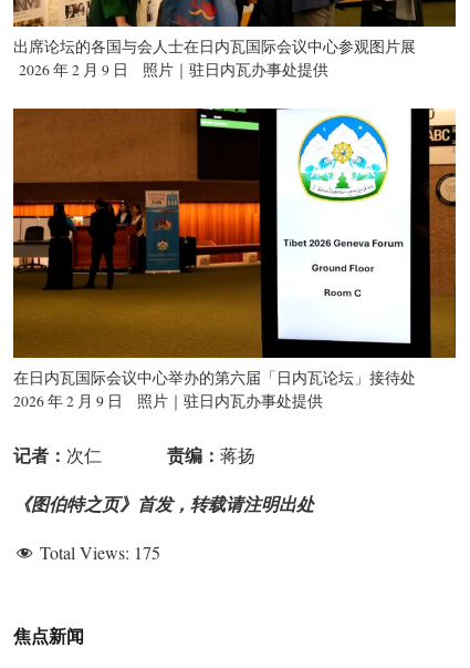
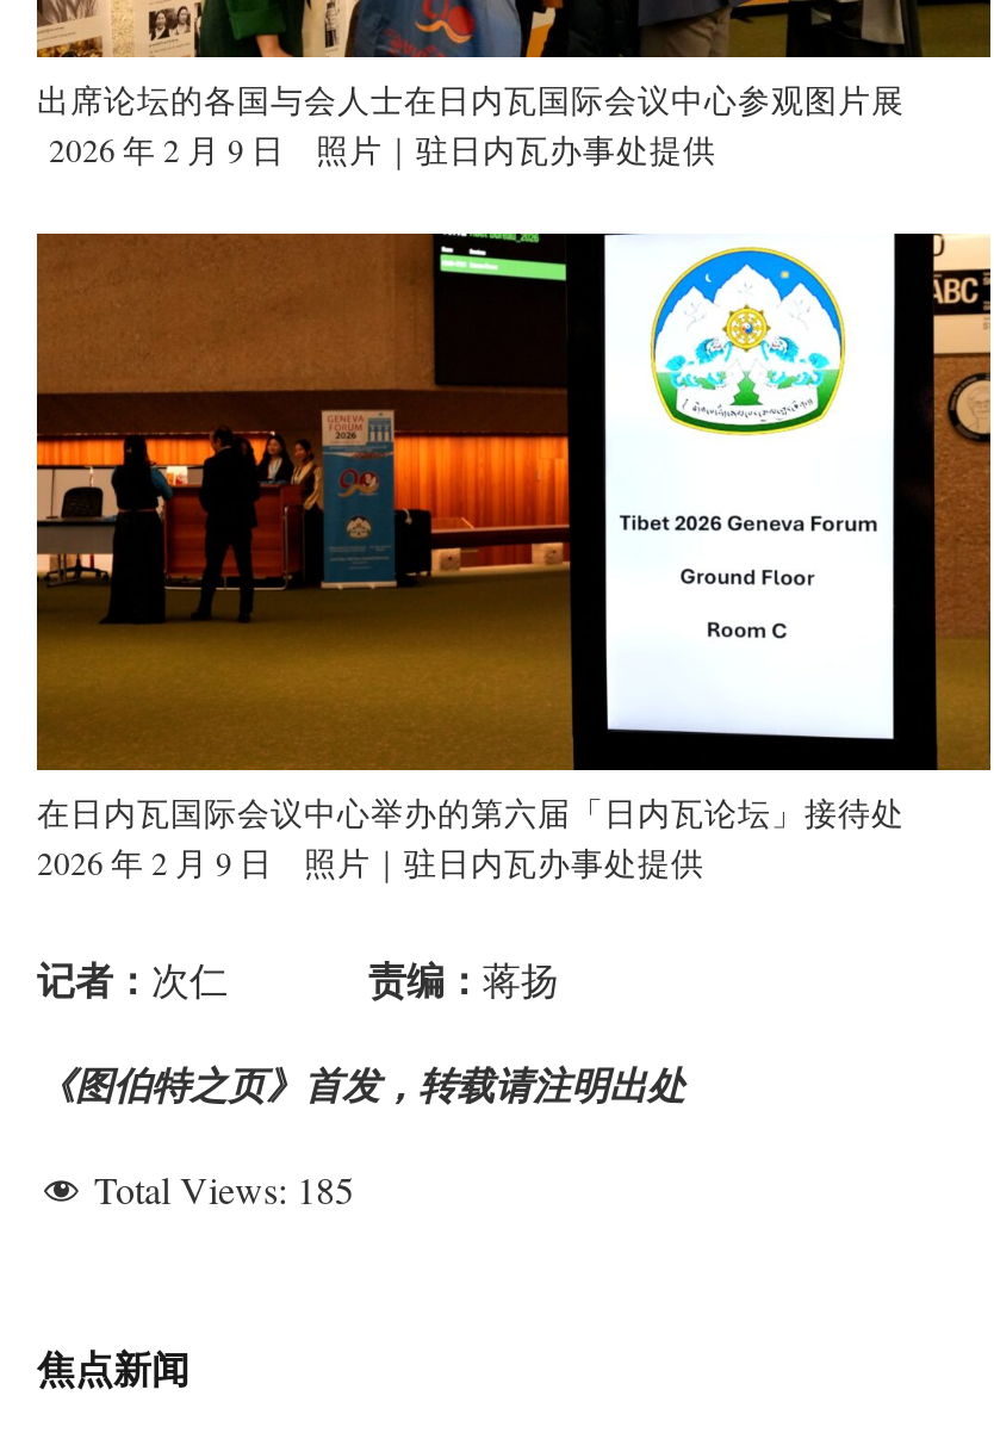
[40,540,160,563] Total Views: 175 -> [94,1163,354,1213] Total Views: 185

